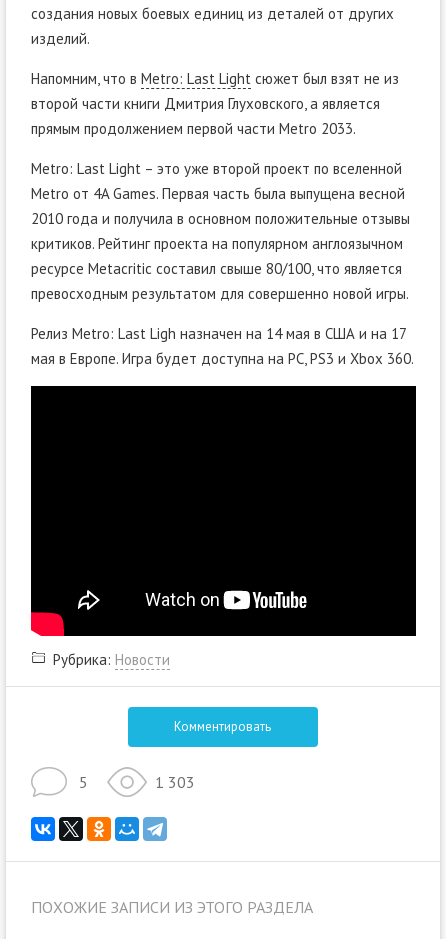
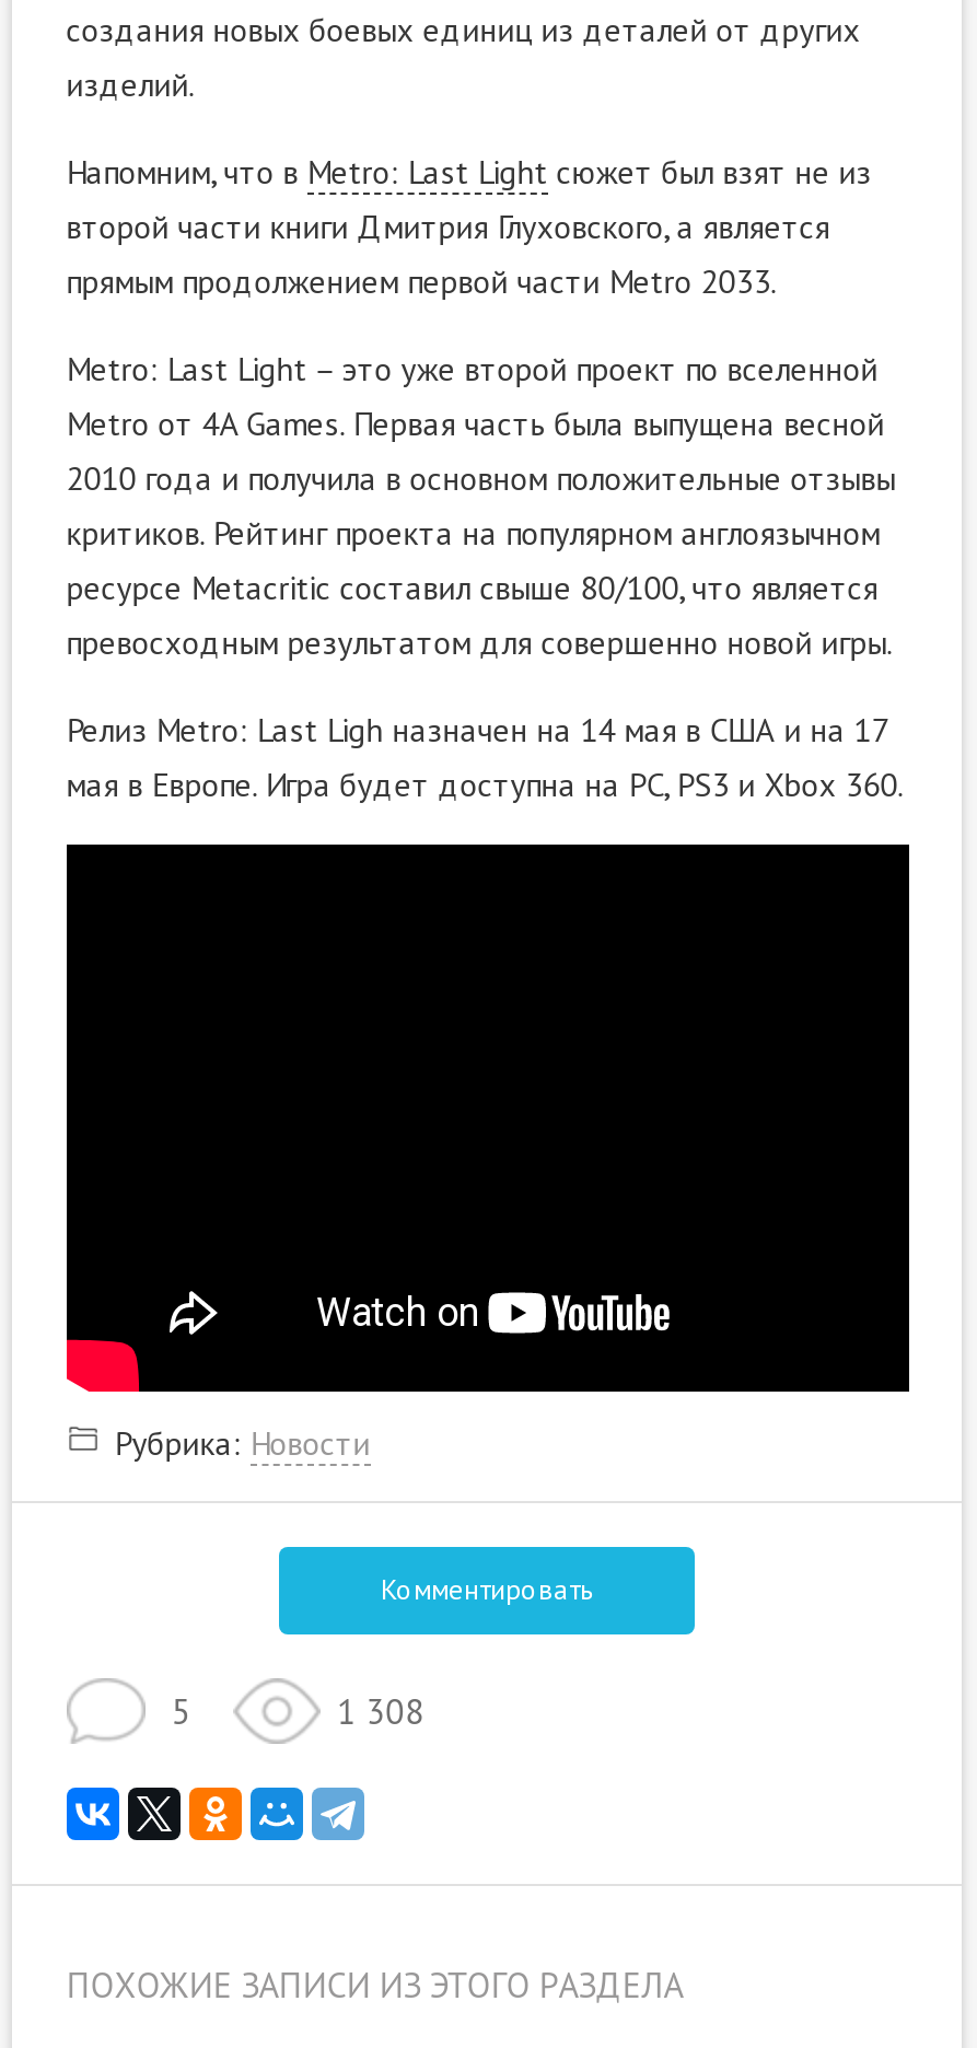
[155,772,195,792] 1 303 -> [337,1690,425,1734] 1 308

